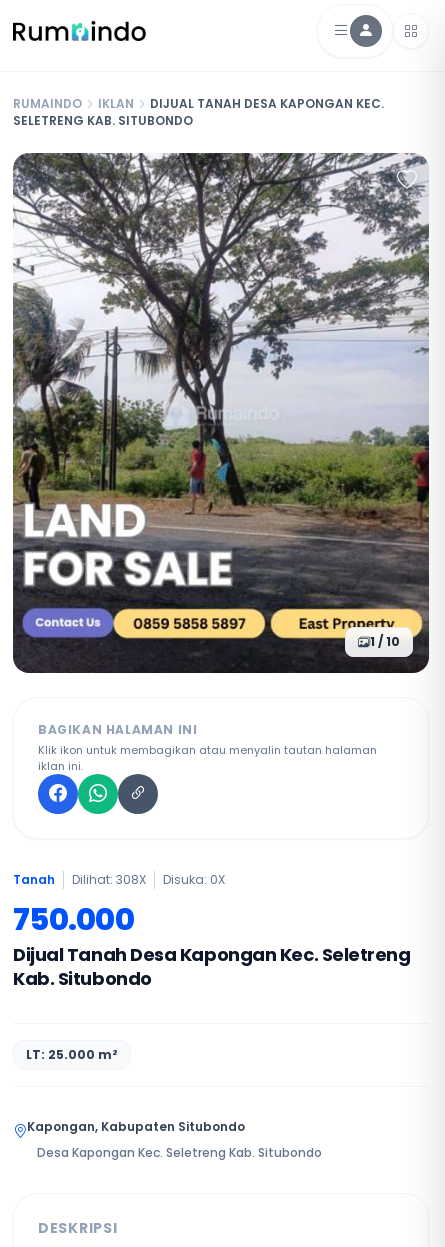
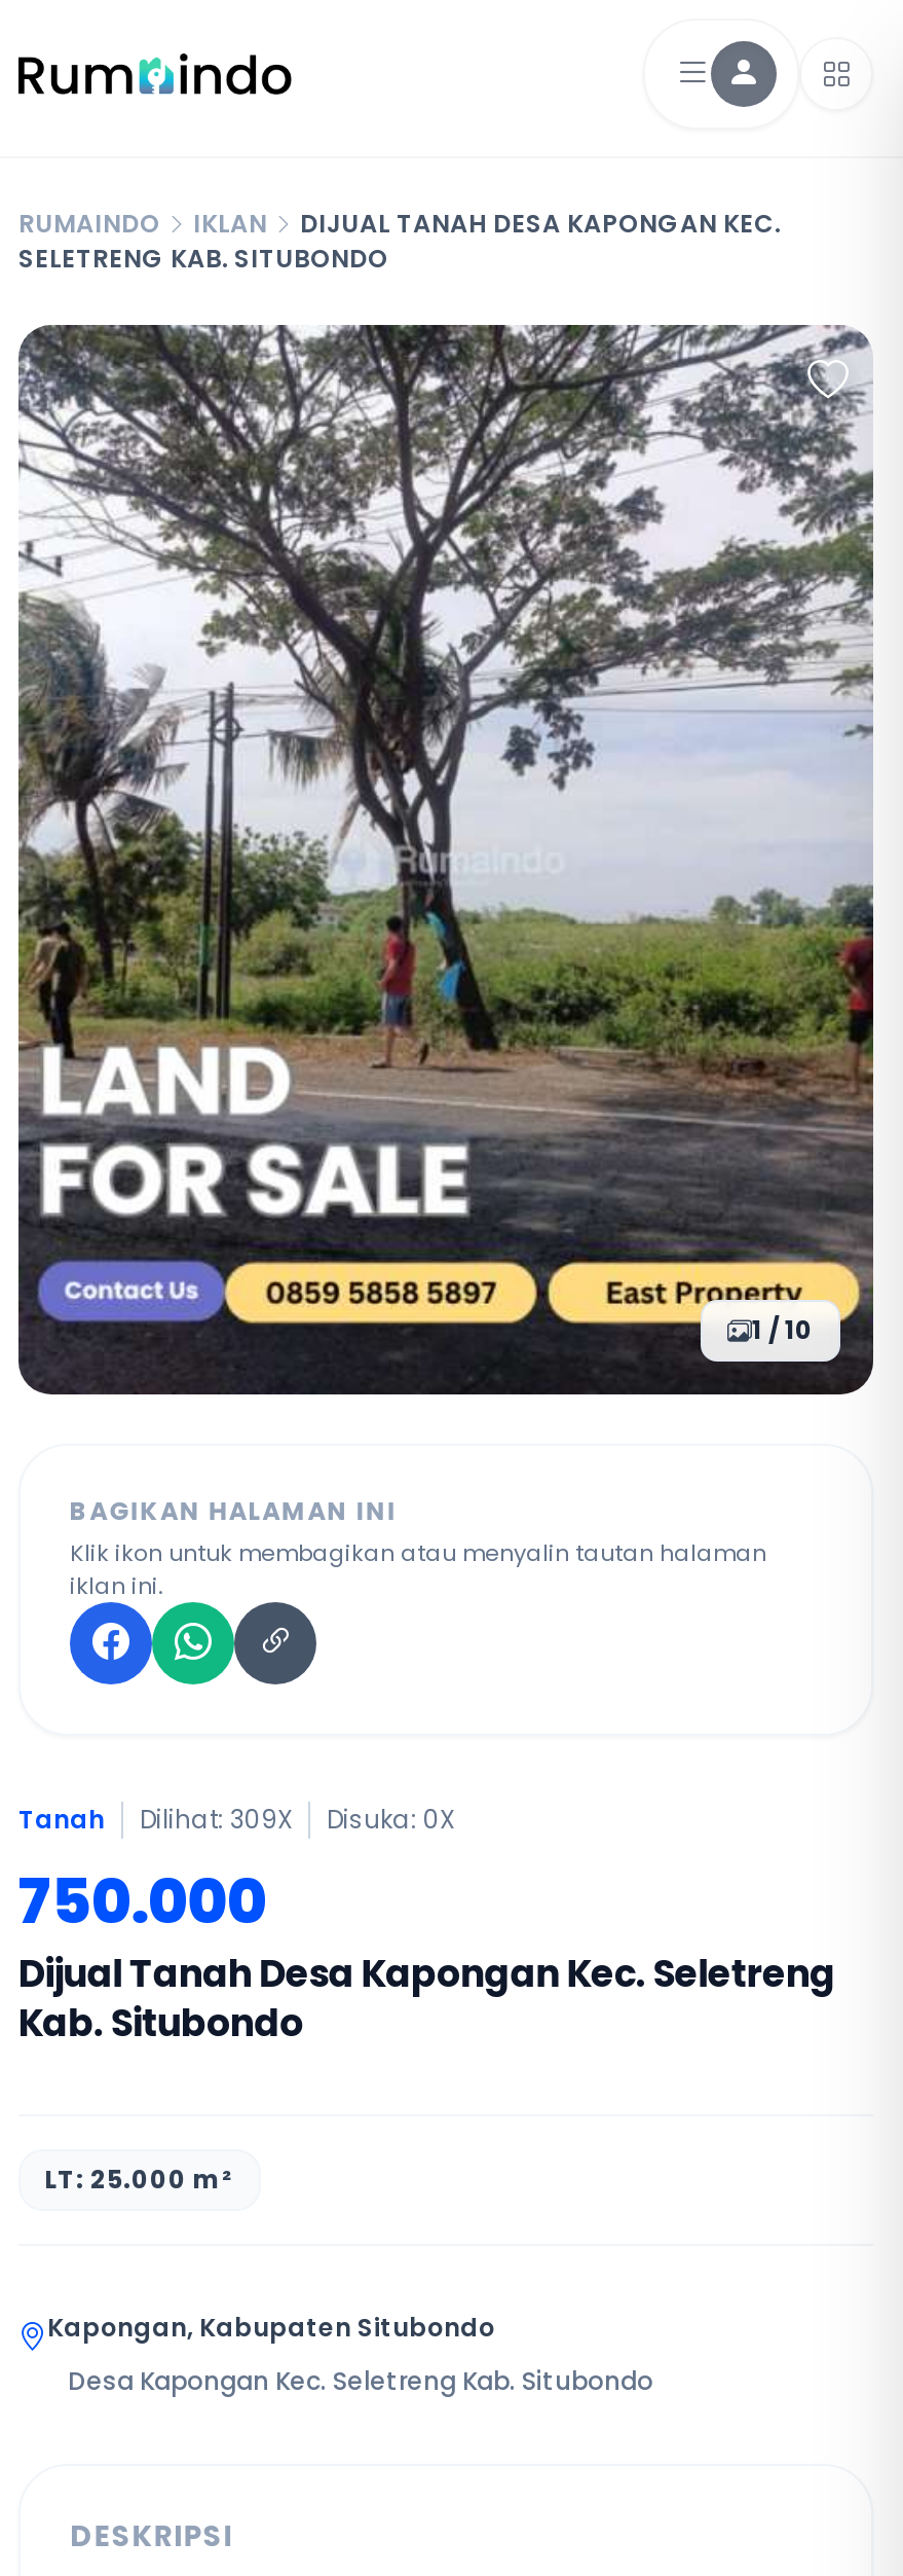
[13,871,225,888] Tanah Dilihat: 308X Disuka: 0X -> [18,1802,454,1837] Tanah Dilihat: 309X Disuka: 0X

